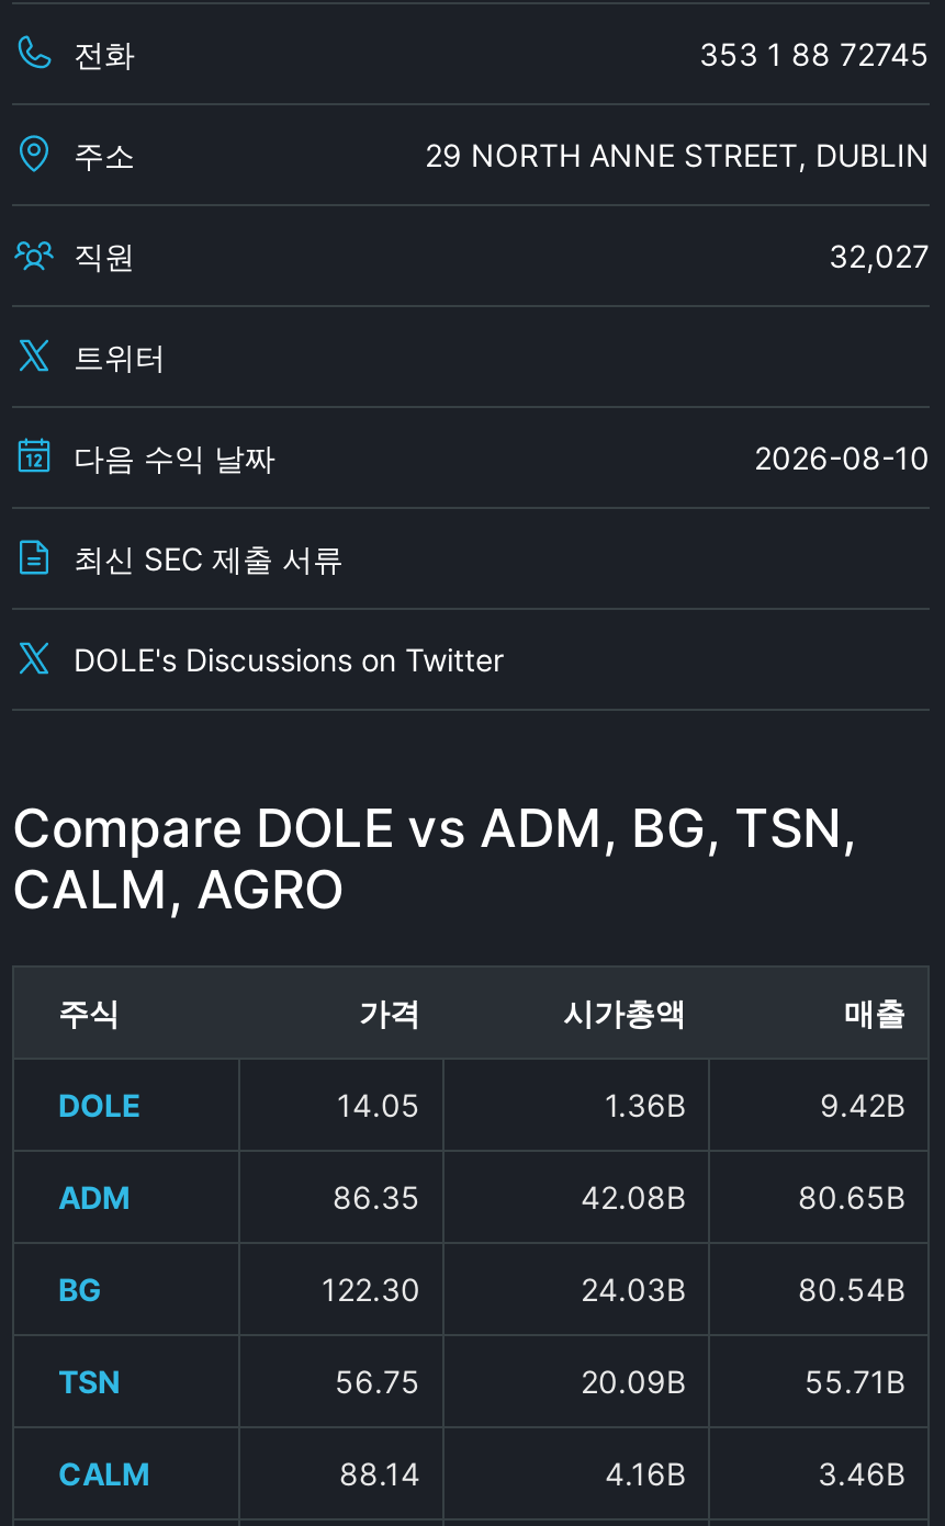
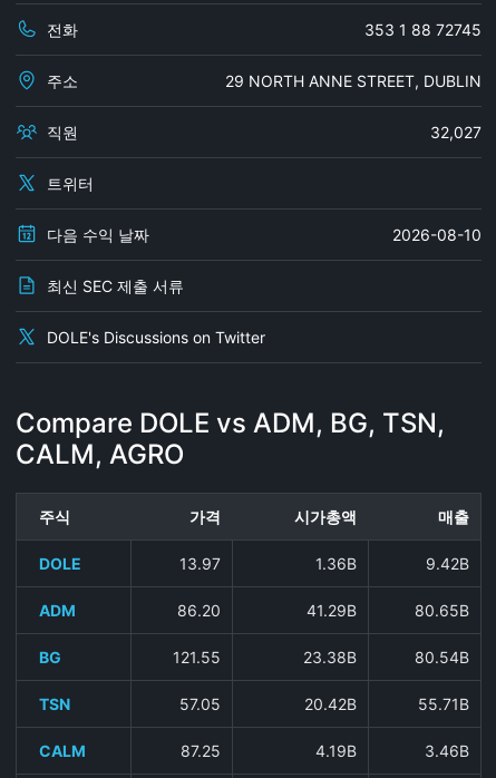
[337,1085,420,1122] 14.05 -> [179,553,221,572] 13.97
[333,1177,686,1214] 86.35 | 42.08B -> [177,600,357,619] 86.20 | 41.29B
[322,1269,686,1307] 122.30 | 24.03B -> [173,647,357,666] 121.55 | 23.38B
[335,1361,686,1399] 56.75 | 20.09B -> [179,694,357,713] 57.05 | 20.42B
[339,1454,686,1491] 88.14 | 4.16B -> [181,741,357,760] 87.25 | 4.19B

